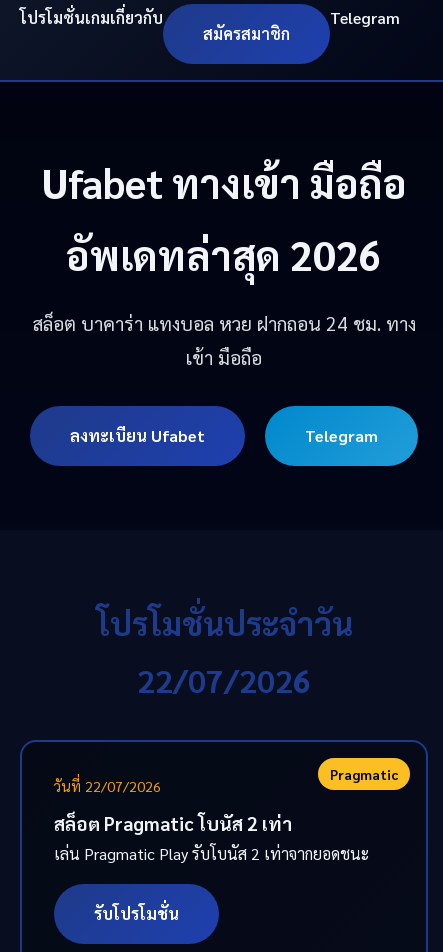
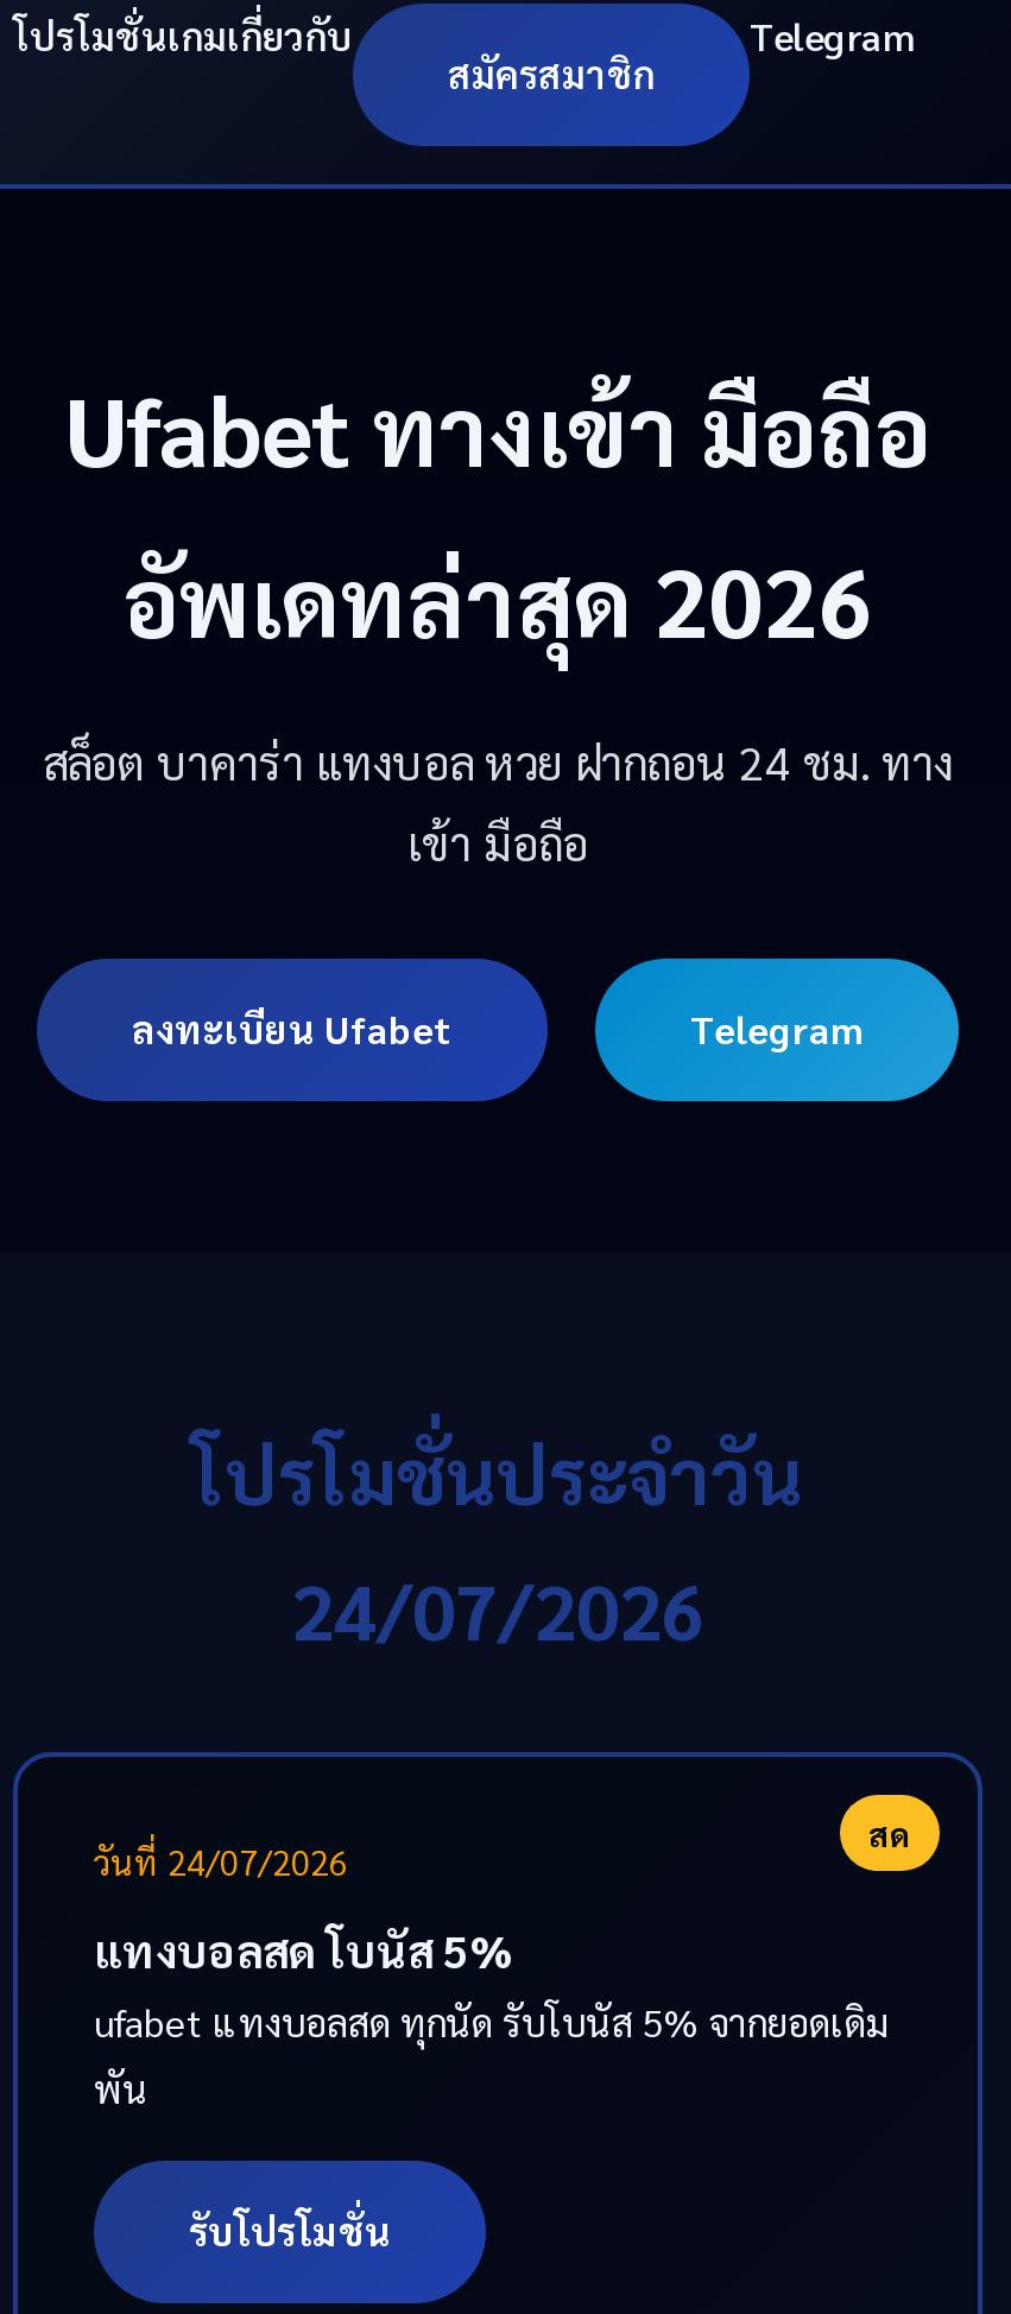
[137,659,311,700] 22/07/2026 -> [291,1560,704,1657] 24/07/2026
[54,765,398,795] Pragmatic | วันที่ 22/07/2026 -> [94,1812,911,1883] สด | วันที่ 24/07/2026
[54,811,369,864] สล็อต Pragmatic โบนัส 2 เท่า | เล่น Pragmatic Play รับโบนัส 2 เท่าจากยอดชนะ -> [94,1921,890,2113] แทงบอลสด โบนัส 5% | ufabet แทงบอลสด ทุกนัด รับโบนัส 5% จากยอดเดิม | พัน

